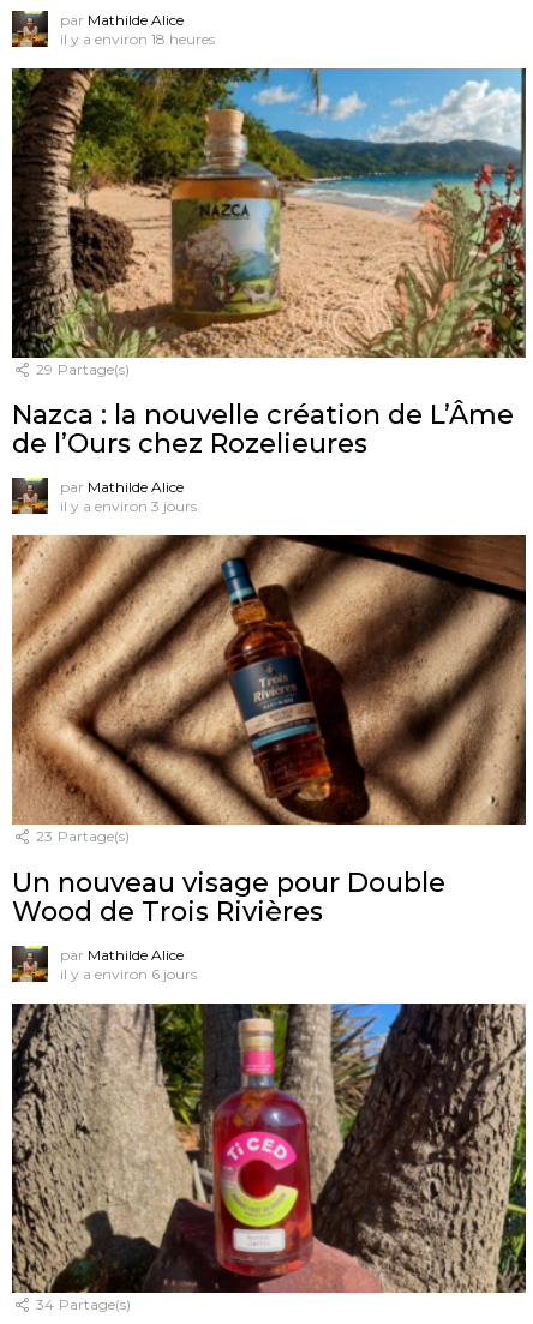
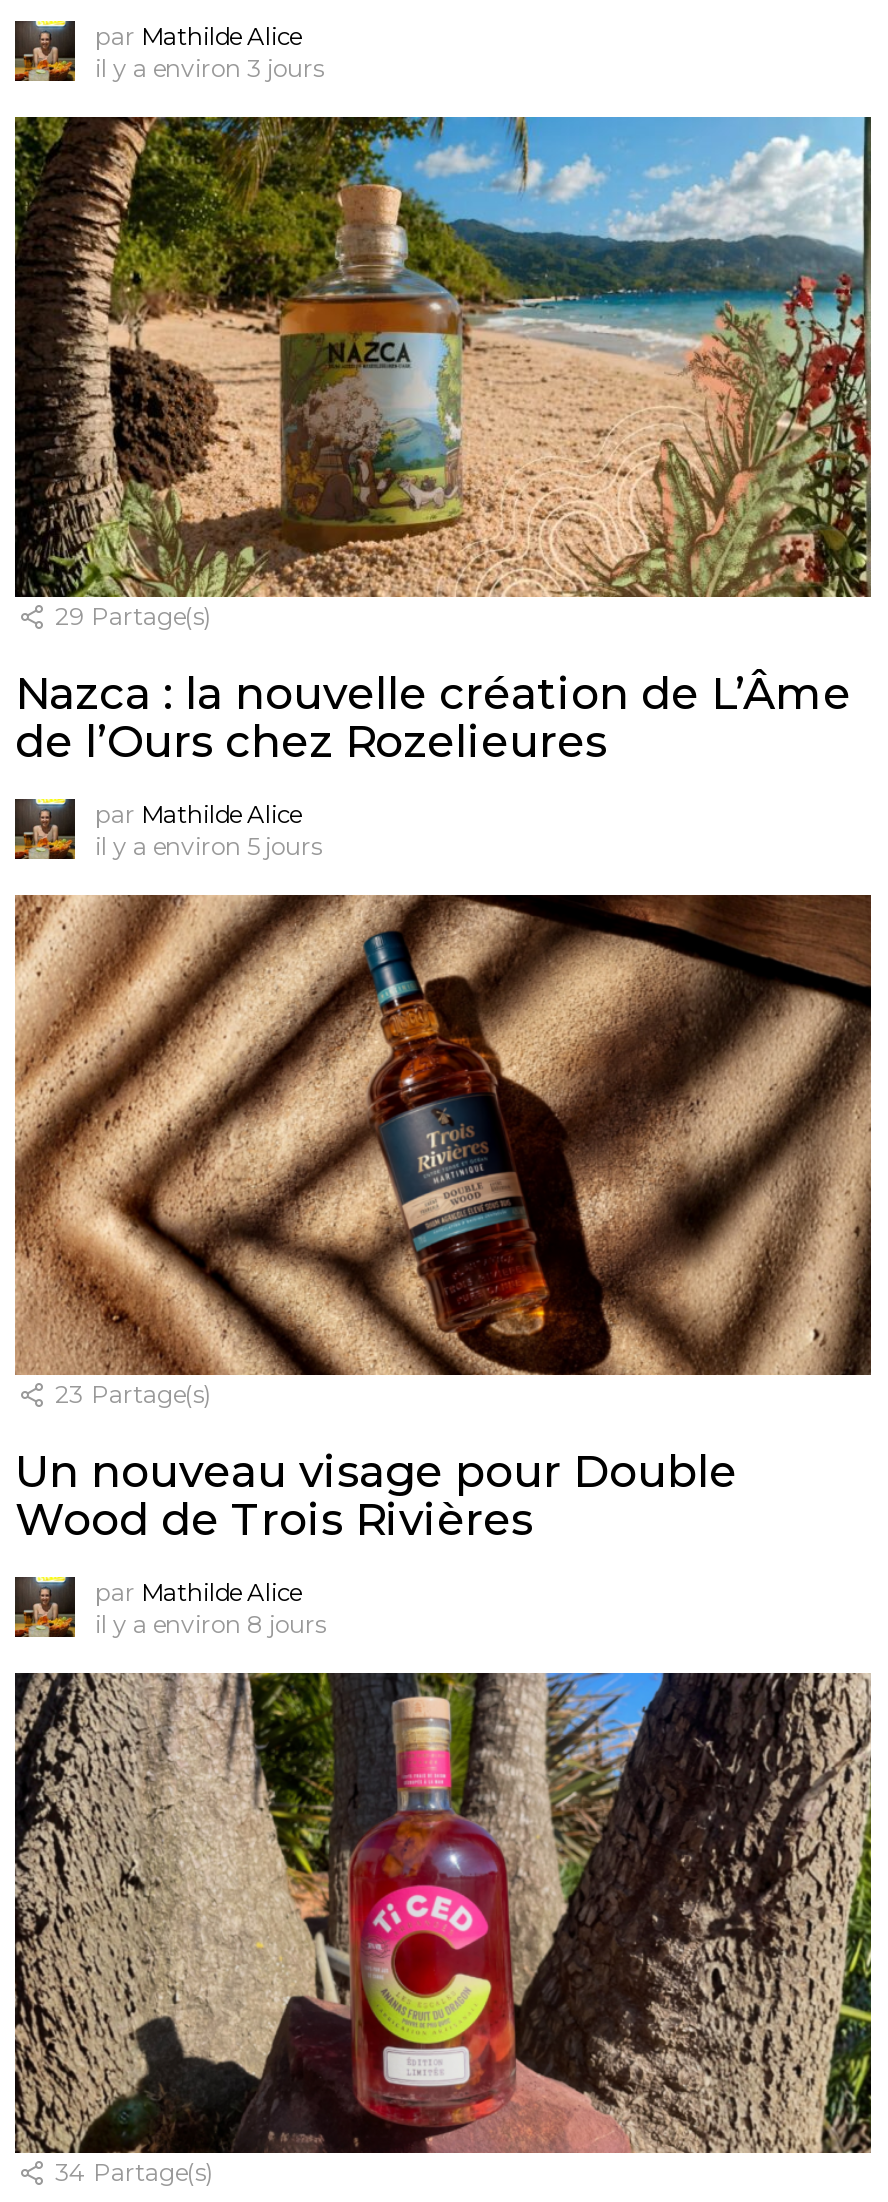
[60,30,215,48] il y a environ 18 heures -> none
moved [60,497,197,515] -> [95,53,323,83]: il y a environ 3 jours
none -> [95,831,321,861] il y a environ 5 jours
[60,965,197,983] il y a environ 6 jours -> [95,1609,325,1639] il y a environ 8 jours

